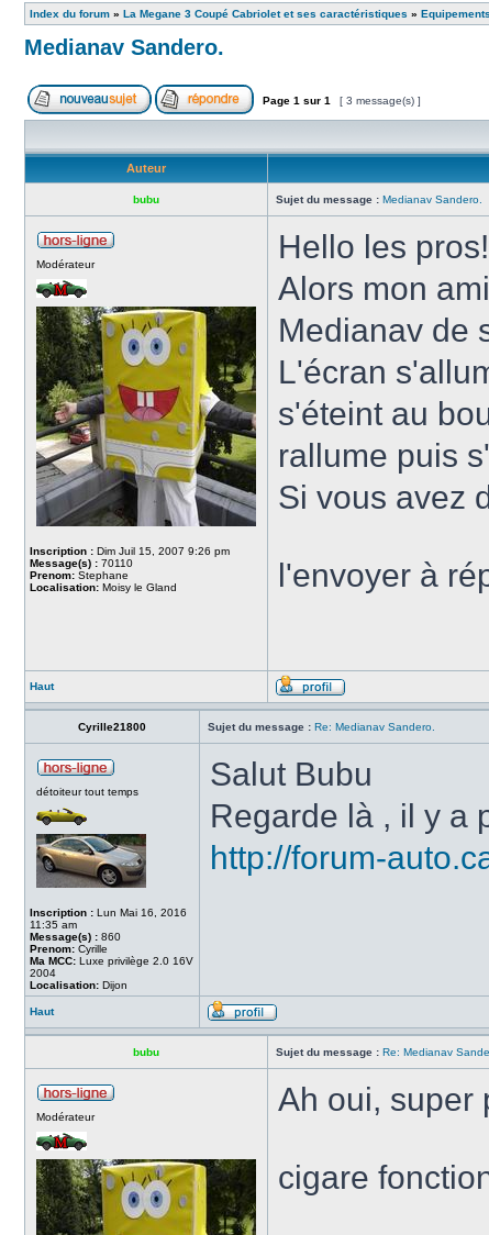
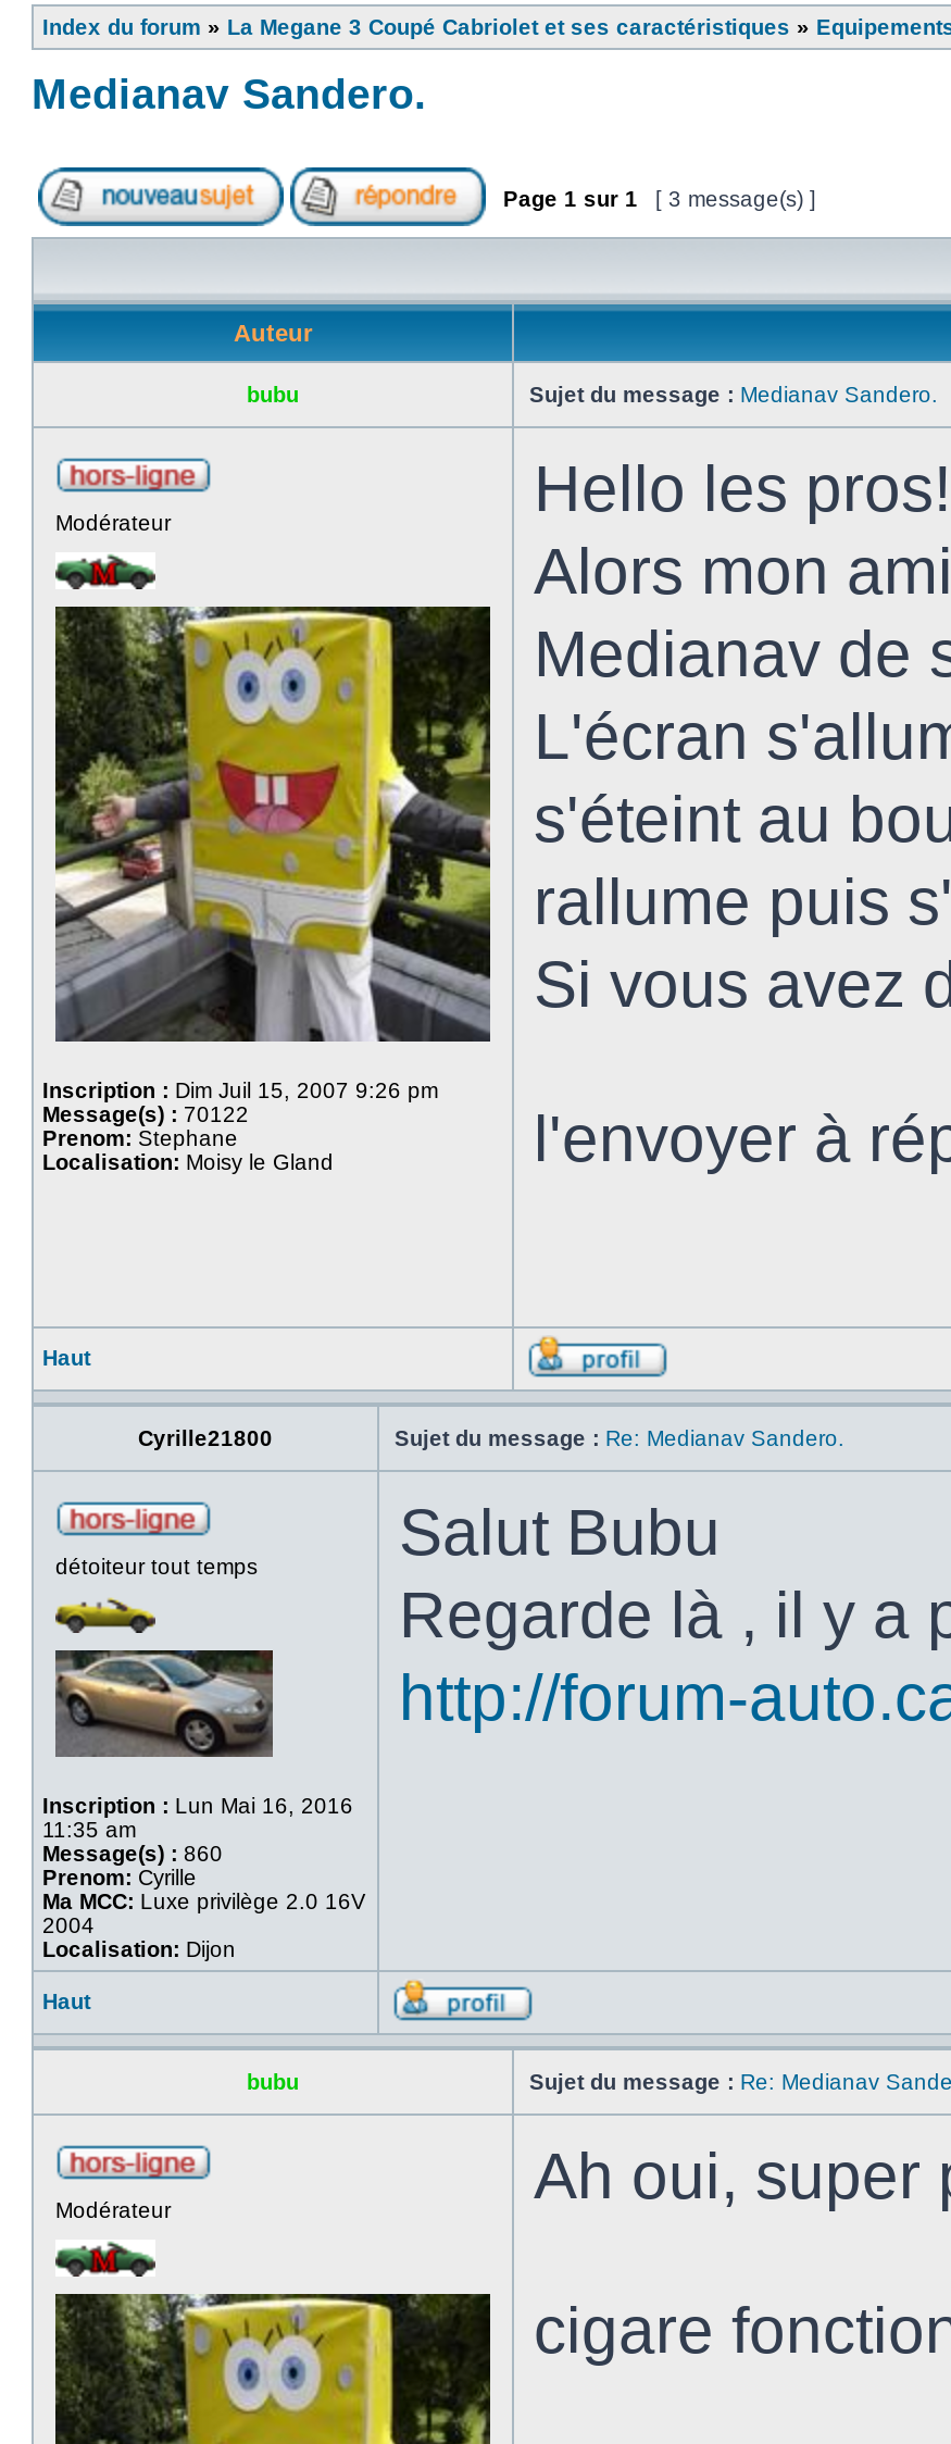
[30,557,133,569] Message(s) : 70110 -> [42,1102,249,1126] Message(s) : 70122

